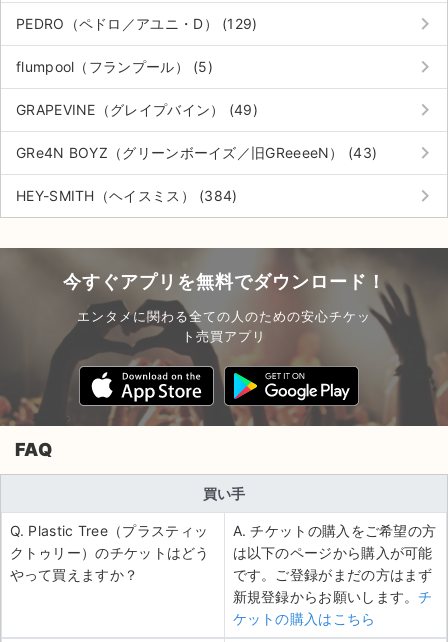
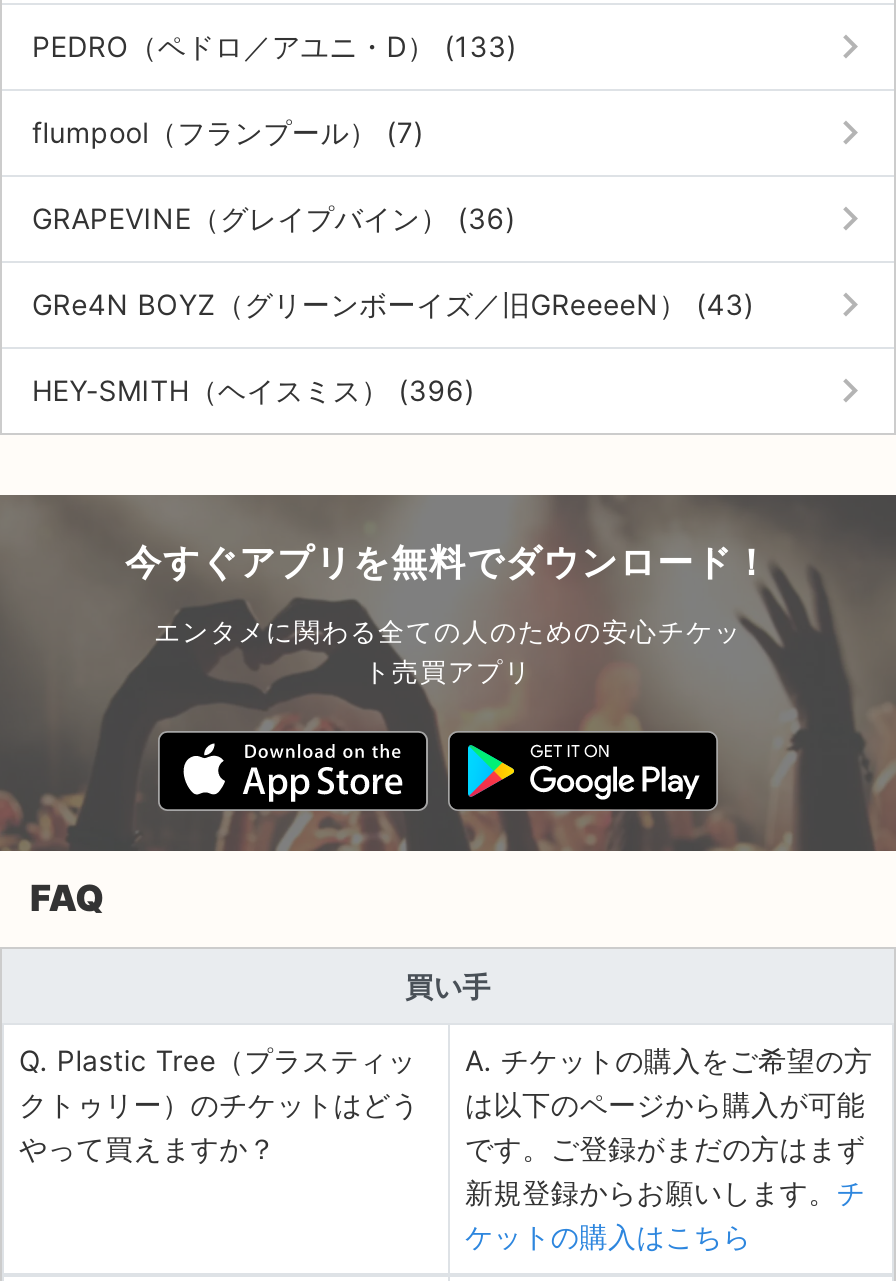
[16,15,258,32] PEDRO（ペドロ／アユニ・D） (129) -> [32,30,517,64] PEDRO（ペドロ／アユニ・D） (133)
[16,58,213,75] flumpool（フランプール） (5) -> [32,116,424,150] flumpool（フランプール） (7)
[16,101,258,118] GRAPEVINE（グレイプバイン） (49) -> [32,202,516,236] GRAPEVINE（グレイプバイン） (36)
[16,187,238,204] HEY-SMITH（ヘイスミス） (384) -> [32,374,475,408] HEY-SMITH（ヘイスミス） (396)

